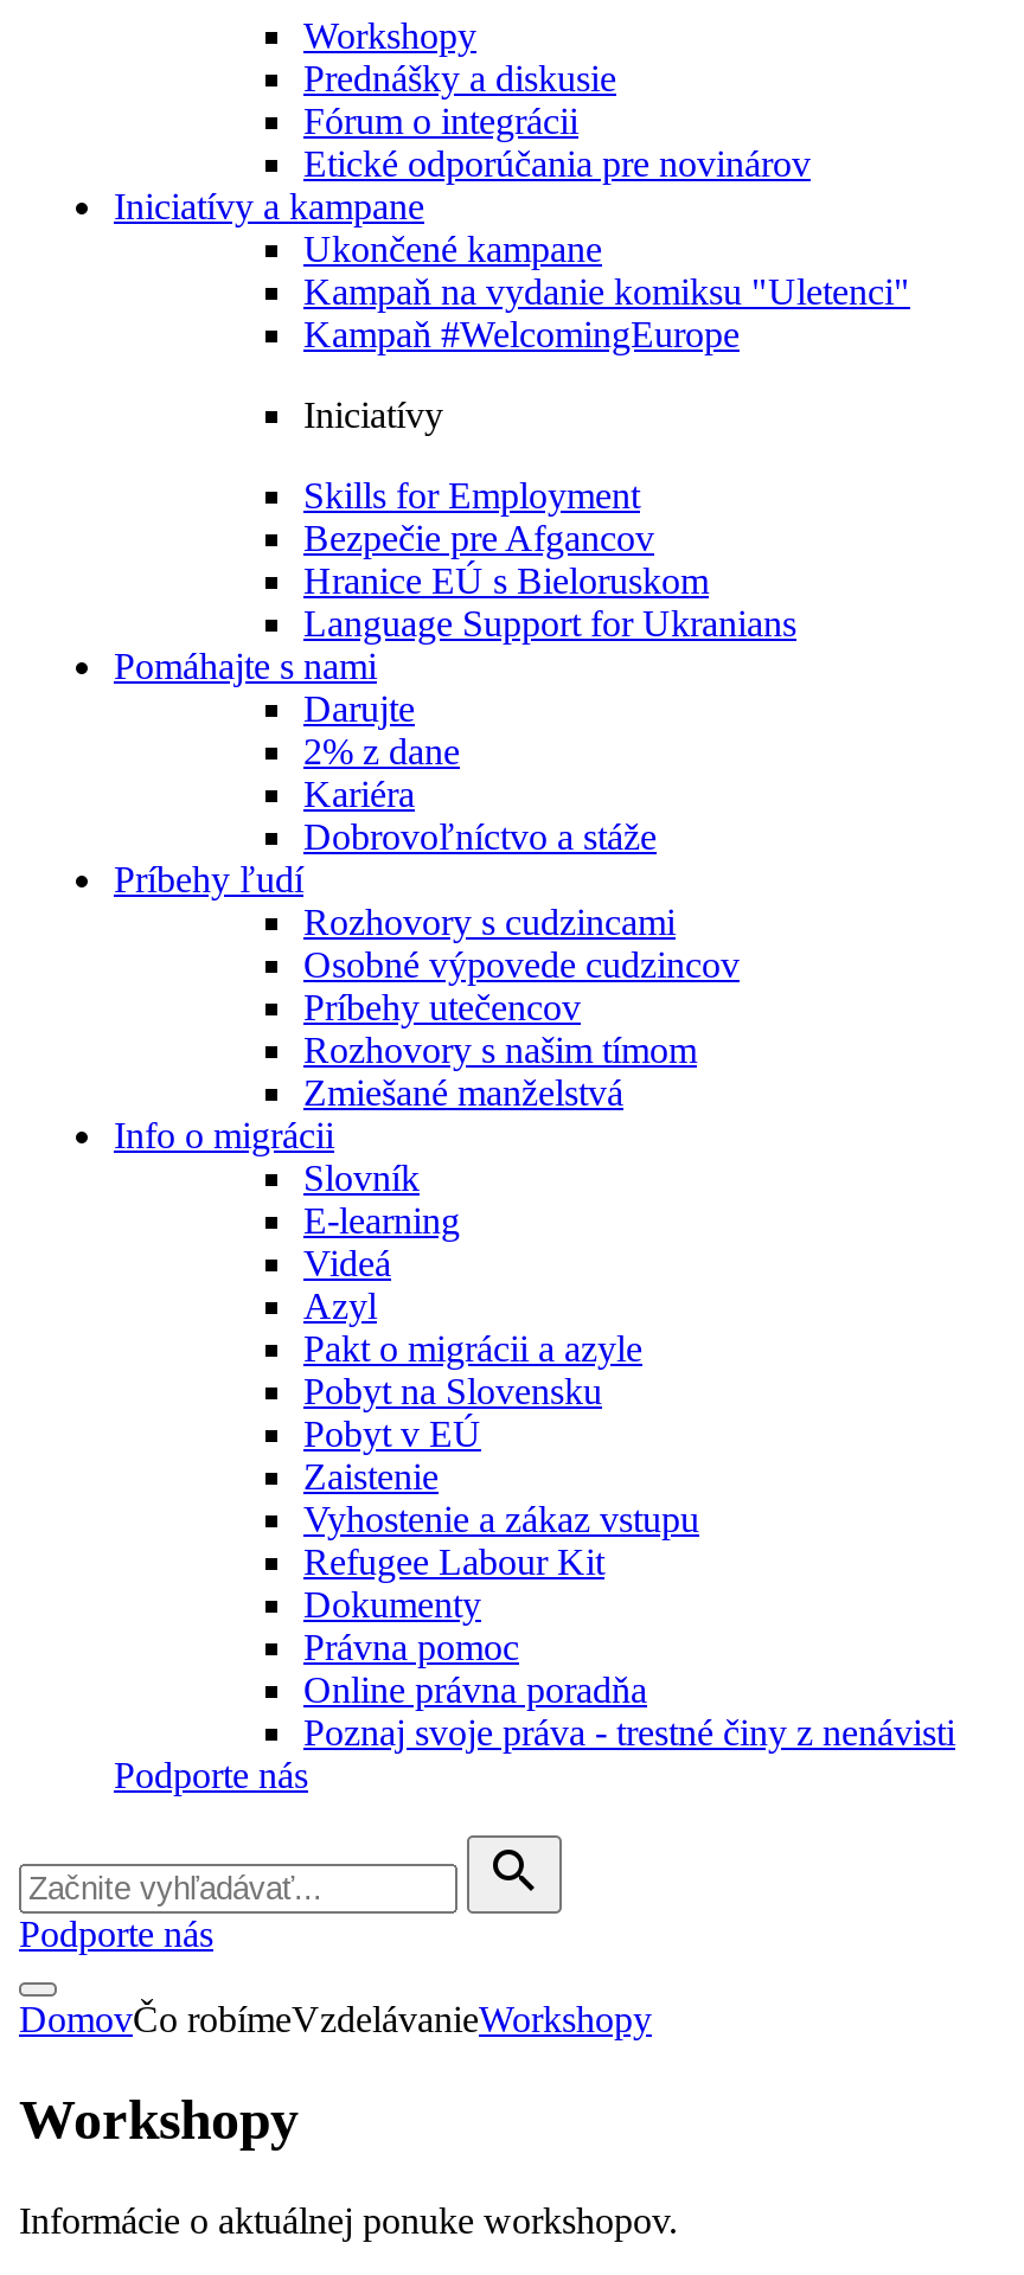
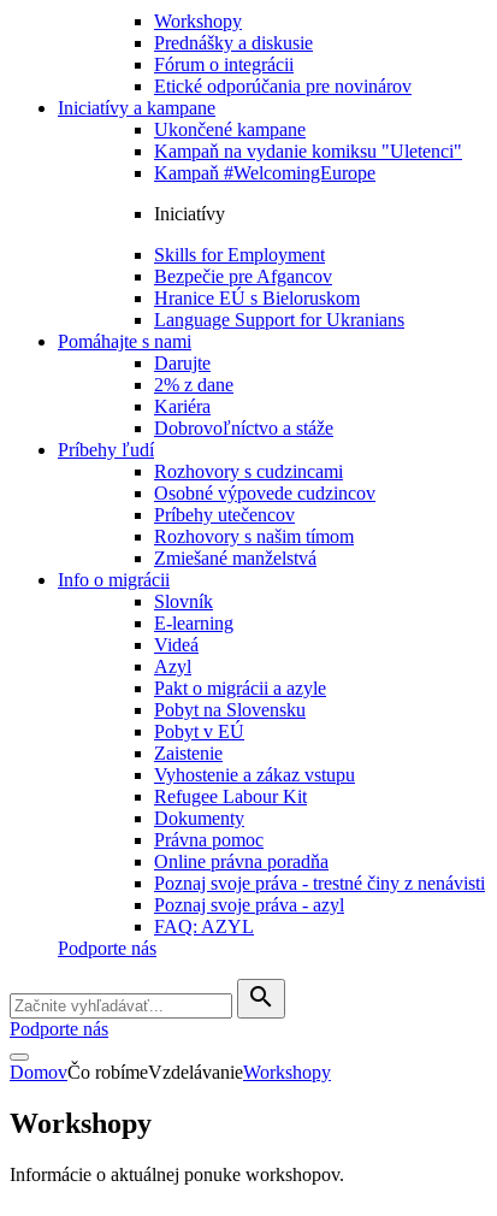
none -> [154,895,344,937] Poznaj svoje práva - azyl | FAQ: AZYL

